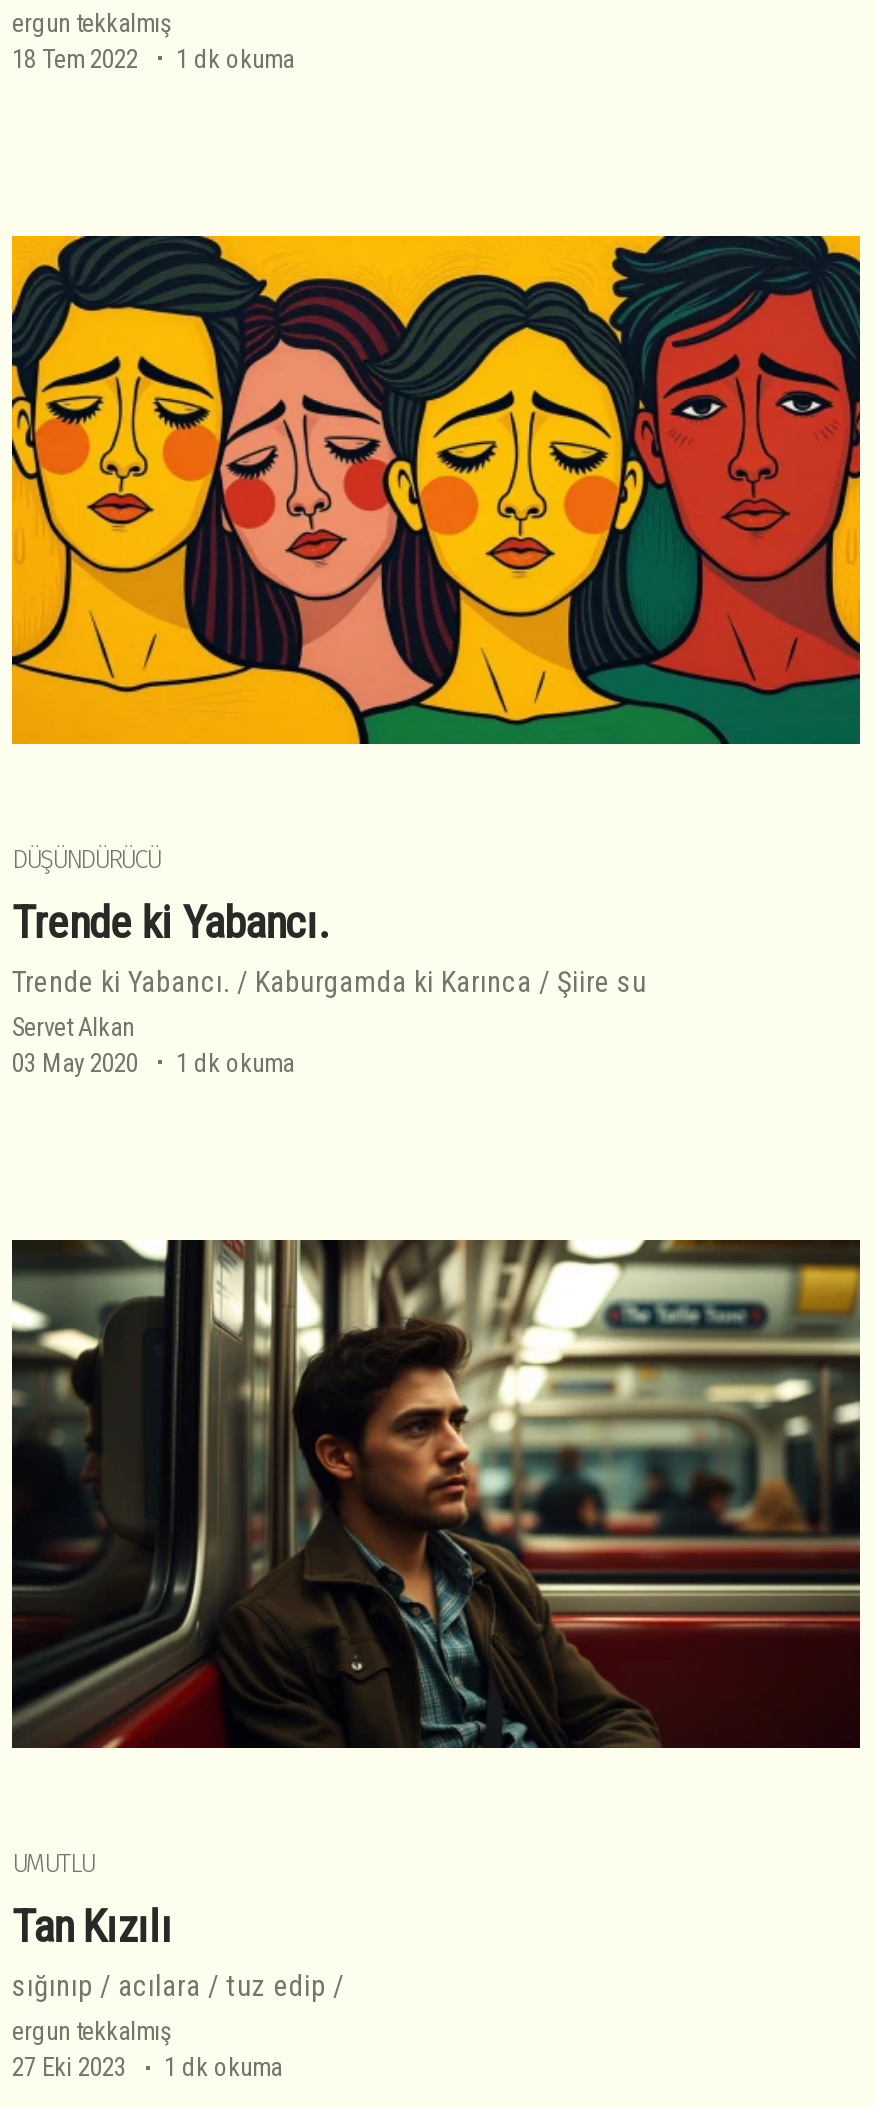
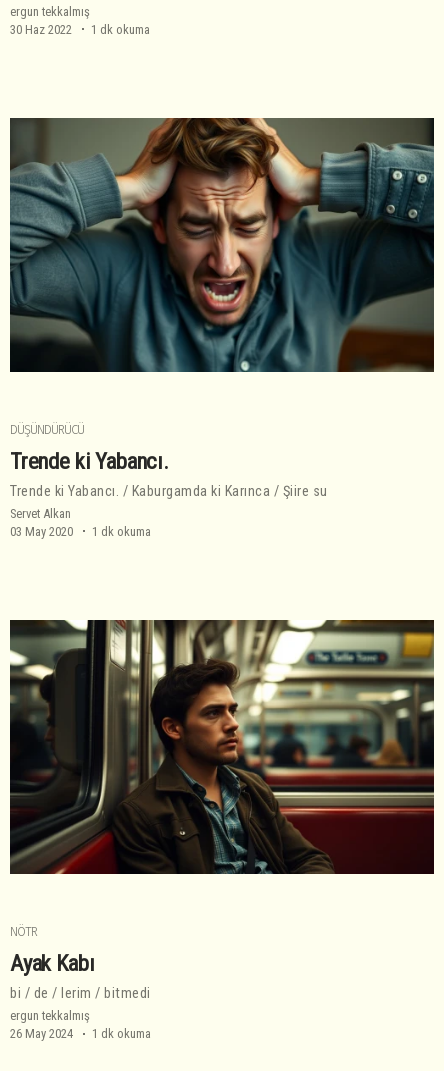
[12,43,294,73] 18 Tem 2022 1 dk okuma -> [10,21,150,36] 30 Haz 2022 1 dk okuma
[10,234,862,746] [image] -> [9,117,435,373] [image]
[12,1849,344,2005] UMUTLU | Tan Kızılı | sığınıp / acılara / tuz edip / -> [10,924,150,1002] NÖTR | Ayak Kabı | bi / de / lerim / bitmedi
[12,2053,282,2083] 27 Eki 2023 1 dk okuma -> [10,1026,151,1041] 26 May 2024 1 dk okuma

